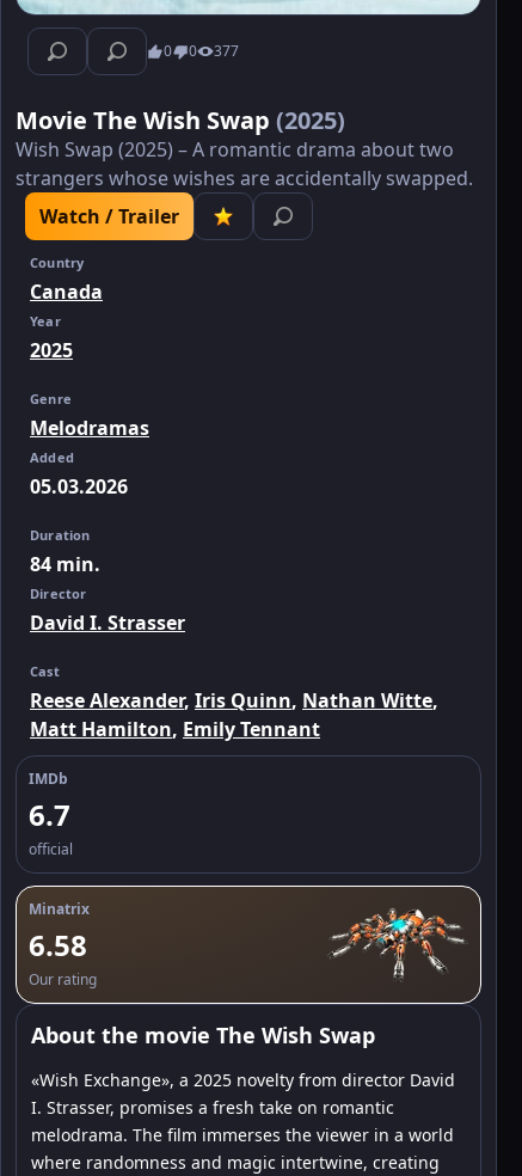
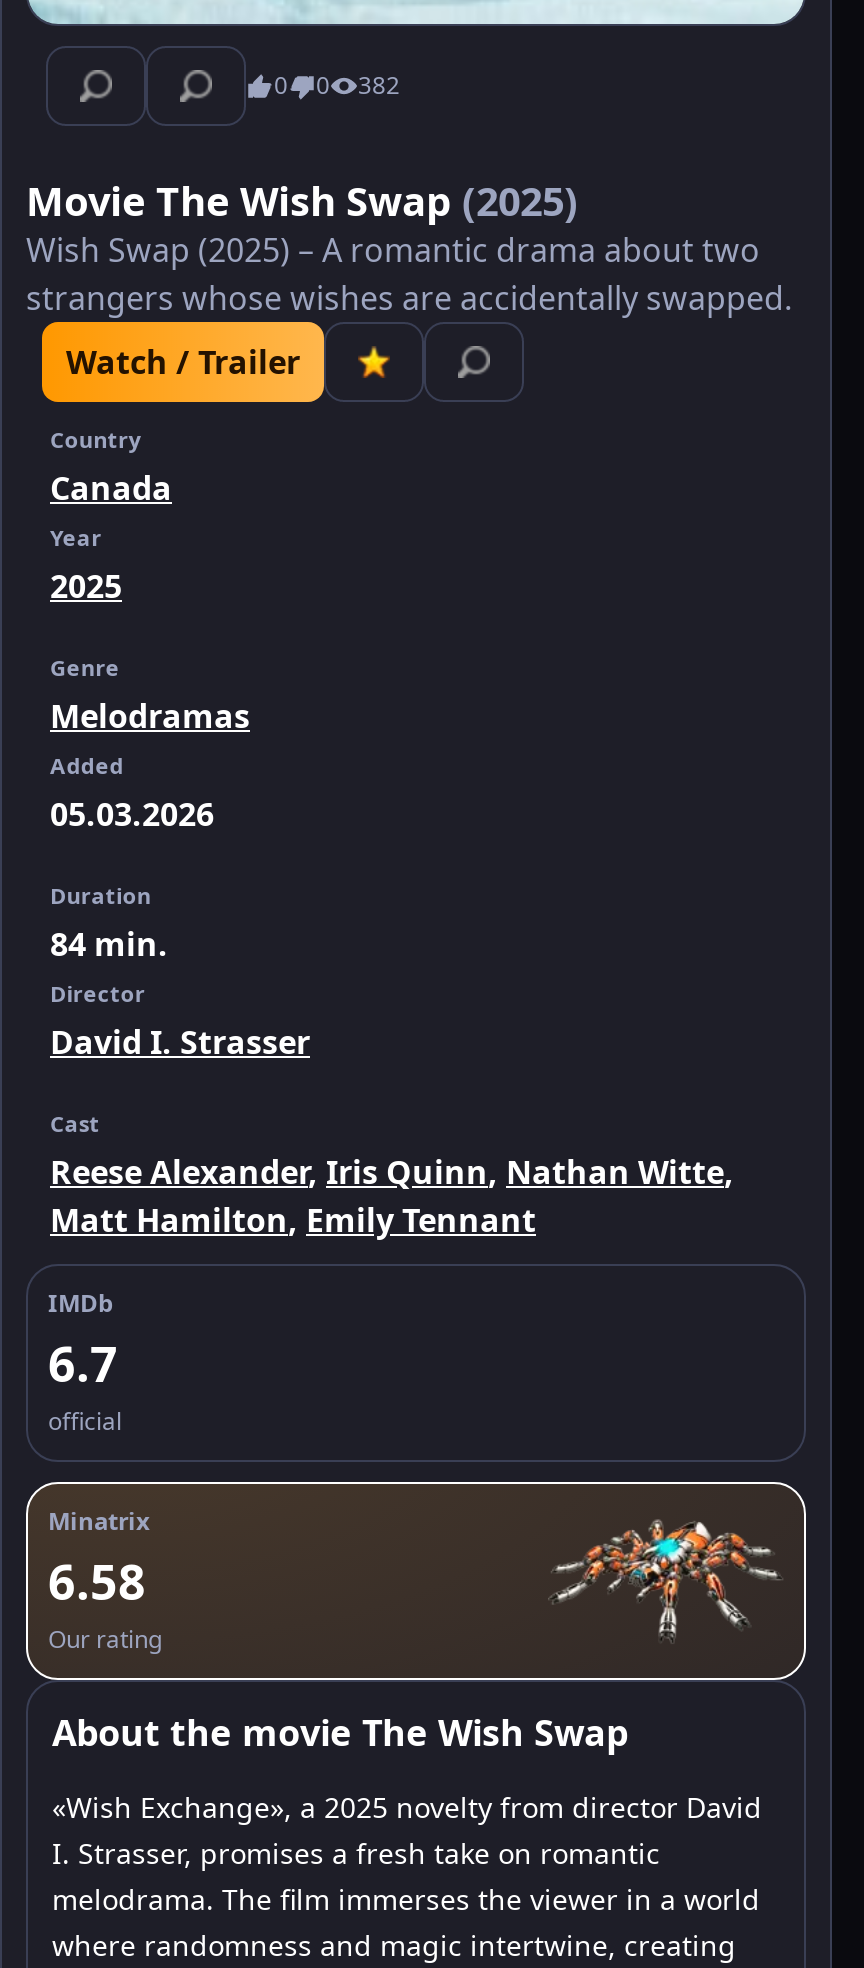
[214,41,239,61] 377 -> [358,68,400,102] 382

